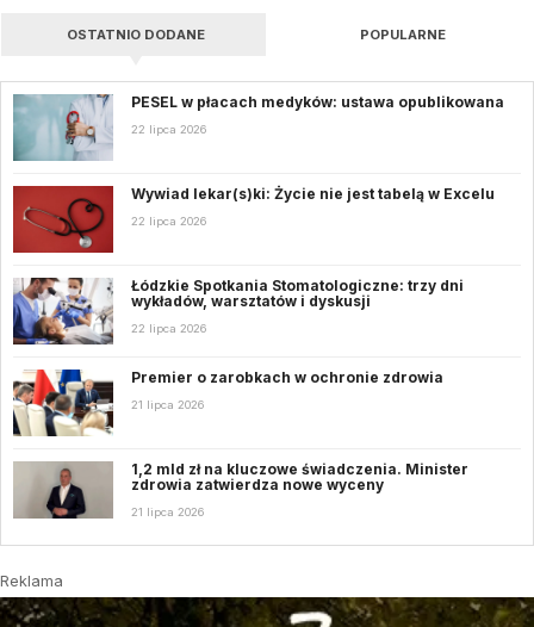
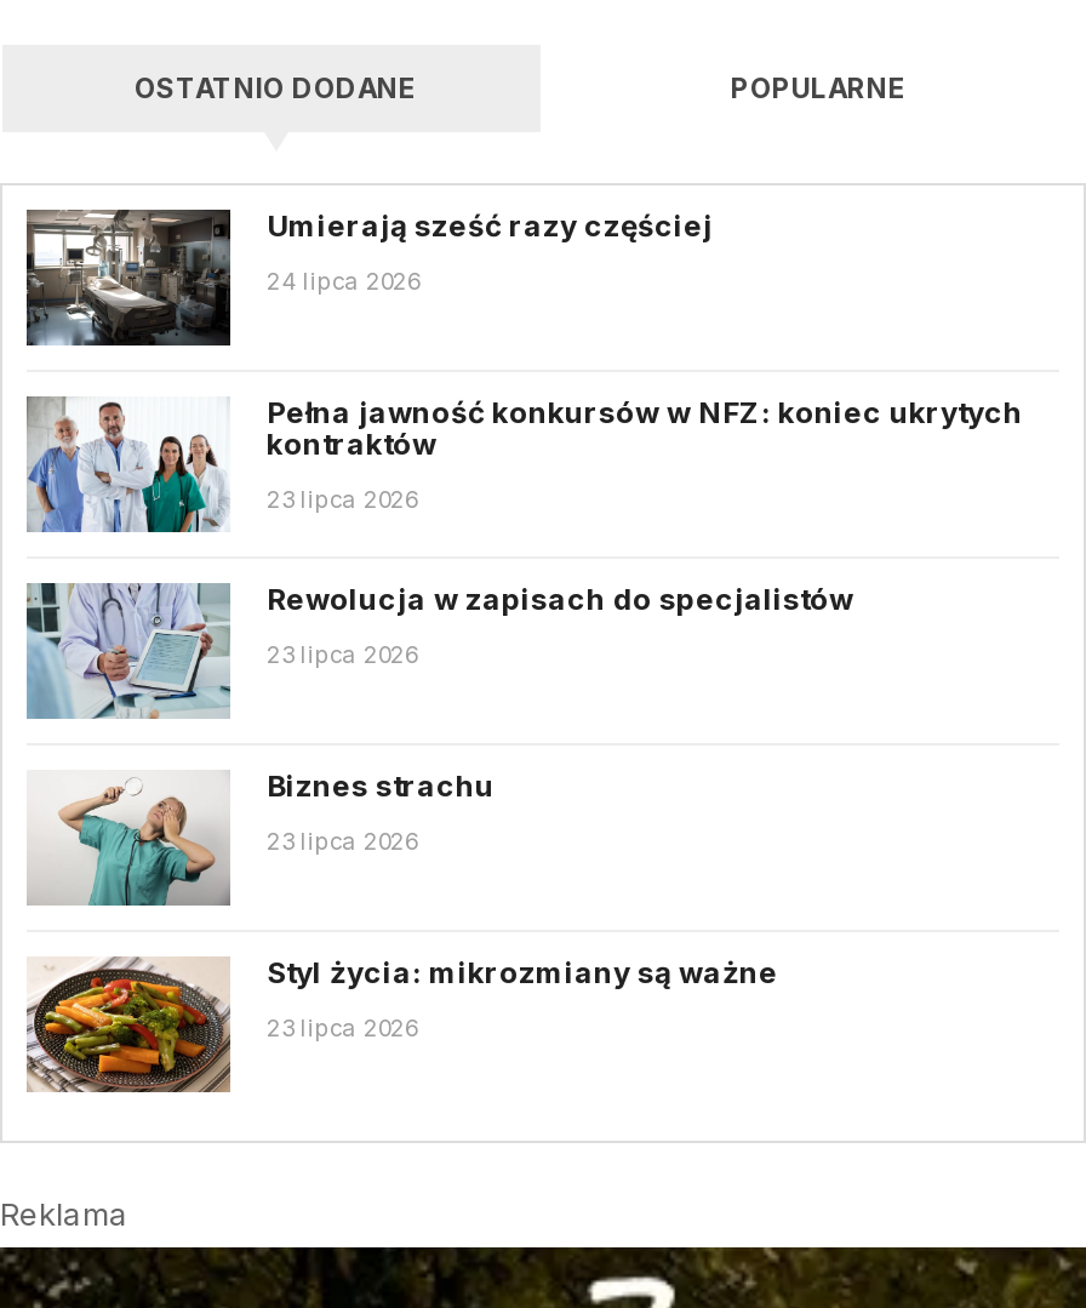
[13,93,508,161] [image] | PESEL w płacach medyków: ustawa opublikowana -> [27,207,713,348] [image] | Umierają sześć razy częściej
[131,123,207,136] 22 lipca 2026 -> [267,268,422,295] 24 lipca 2026
[13,185,495,254] [image] | Wywiad lekar(s)ki: Życie nie jest tabelą w Excelu -> [27,394,1023,535] [image] | Pełna jawność konkursów w NFZ: koniec ukrytych | kontraktów
[131,215,207,228] 22 lipca 2026 -> [267,486,419,513] 23 lipca 2026
[12,277,464,346] [image] | Łódzkie Spotkania Stomatologiczne: trzy dni | wykładów, warsztatów i dyskusji -> [27,580,853,719] [image] | Rewolucja w zapisach do specjalistów
[131,322,207,335] 22 lipca 2026 -> [267,641,419,668] 23 lipca 2026
[12,368,447,437] [image] | Premier o zarobkach w ochronie zdrowia -> [27,767,495,908] [image] | Biznes strachu
[131,398,205,411] 21 lipca 2026 -> [267,827,419,854] 23 lipca 2026
[14,460,468,521] [image] | 1,2 mld zł na kluczowe świadczenia. Minister | zdrowia zatwierdza nowe wyceny -> [29,954,778,1095] [image] | Styl życia: mikrozmiany są ważne
[131,505,205,518] 21 lipca 2026 -> [267,1014,419,1041] 23 lipca 2026

